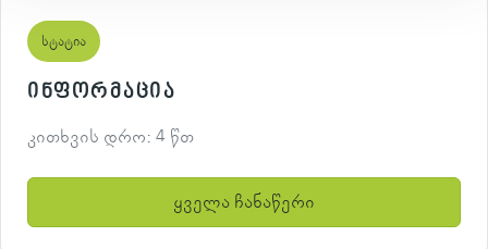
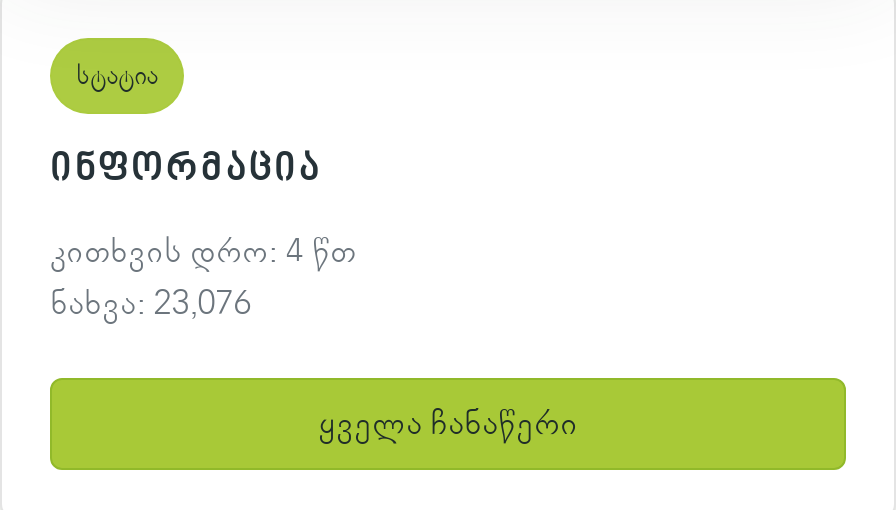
none -> [50,283,252,323] ნახვა: 23,076

